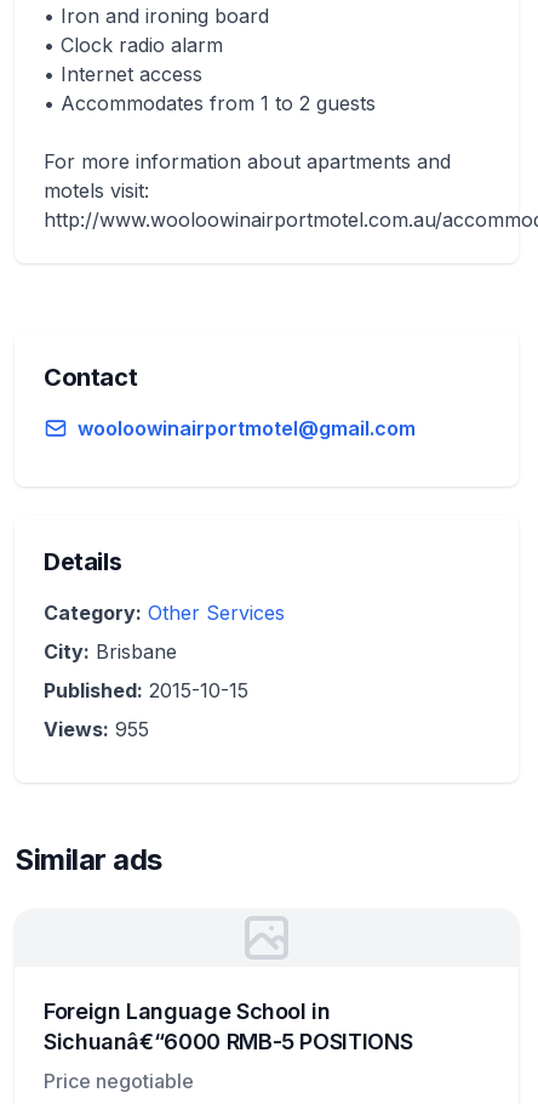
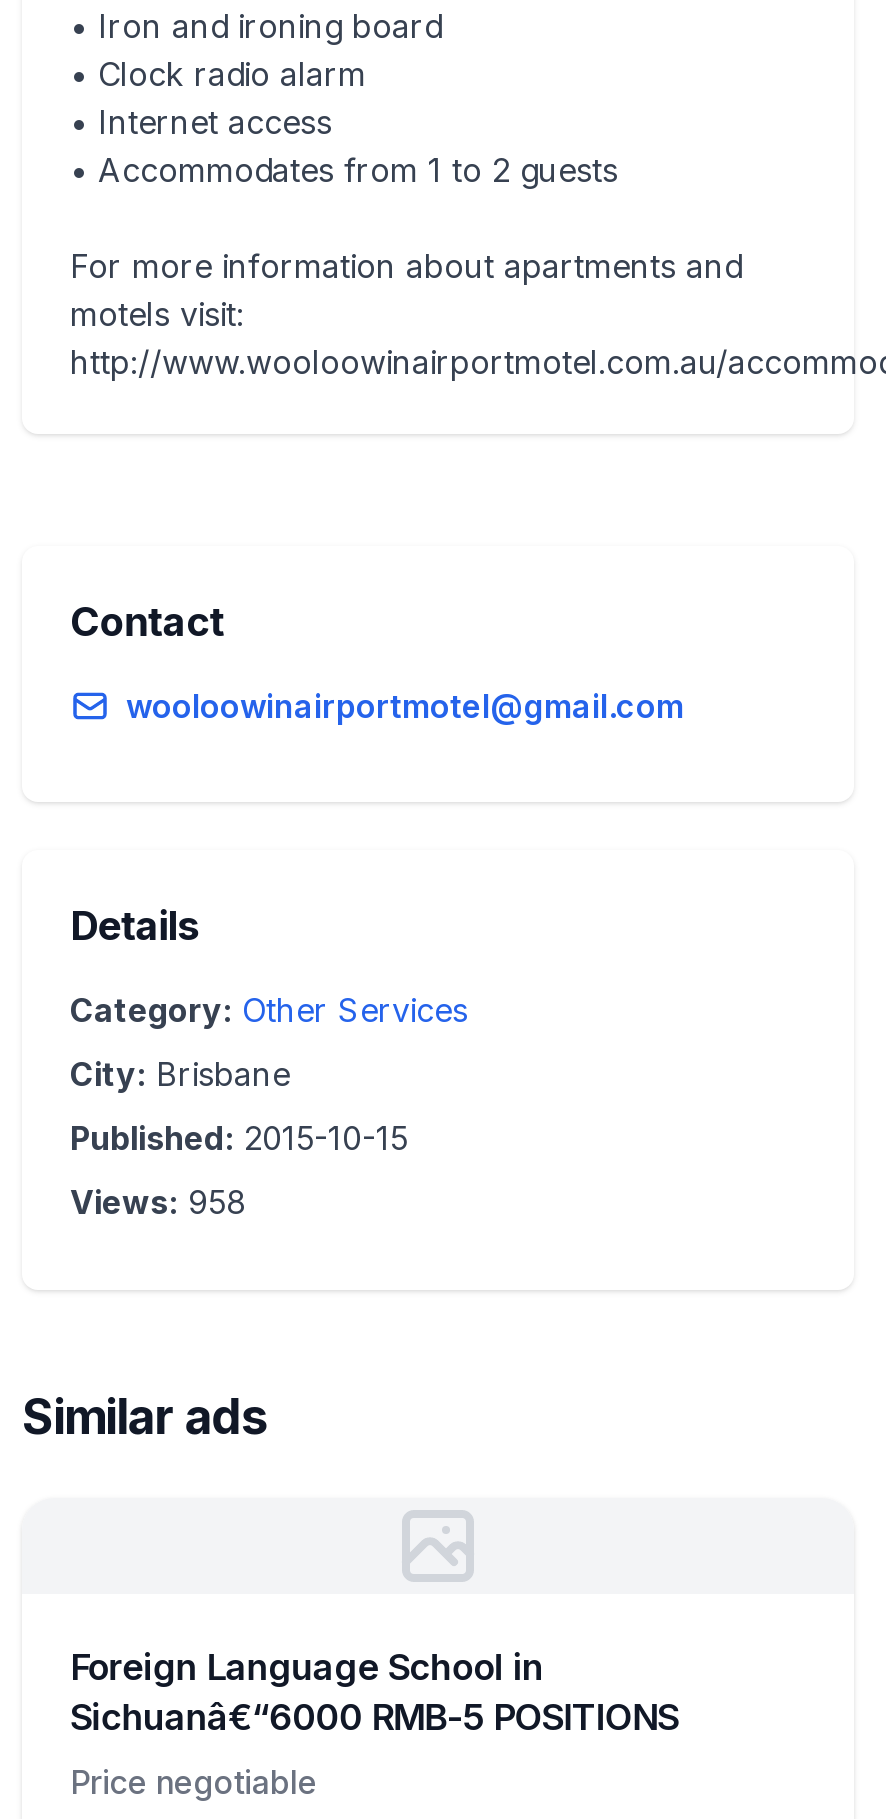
[44,717,149,742] Views: 955 -> [70,1183,246,1223] Views: 958

